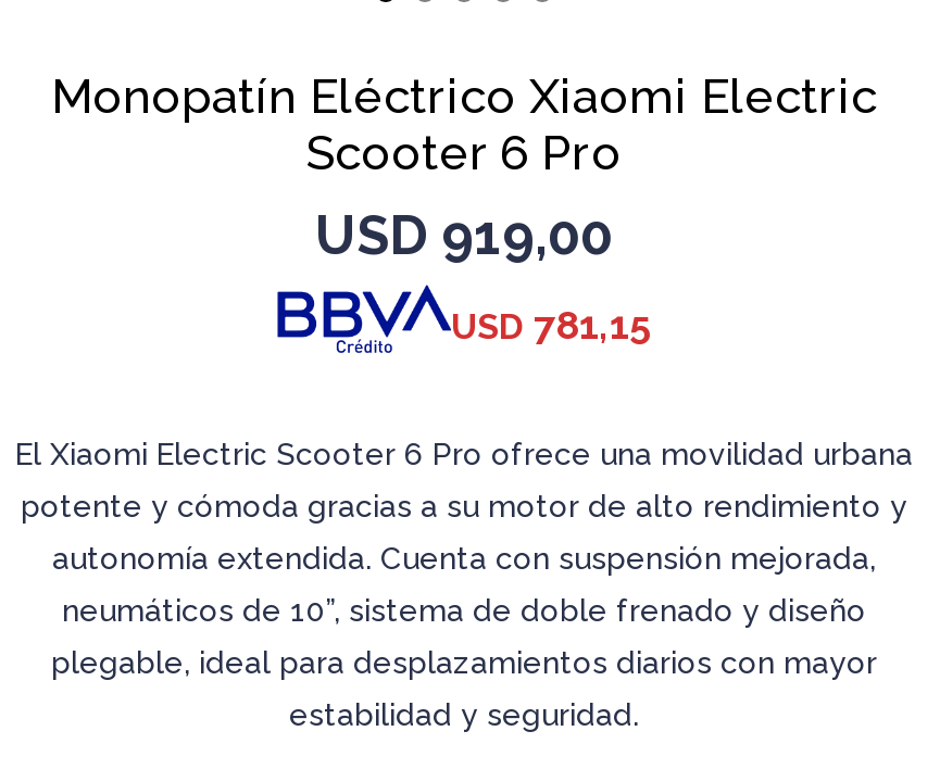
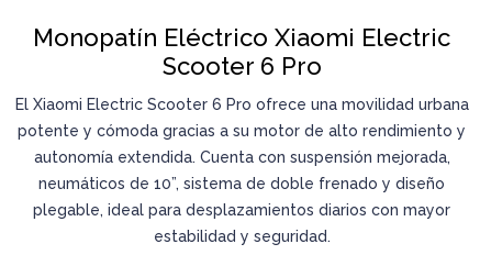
[275,202,651,354] [image] | USD 919,00 | USD 781,15 -> none

